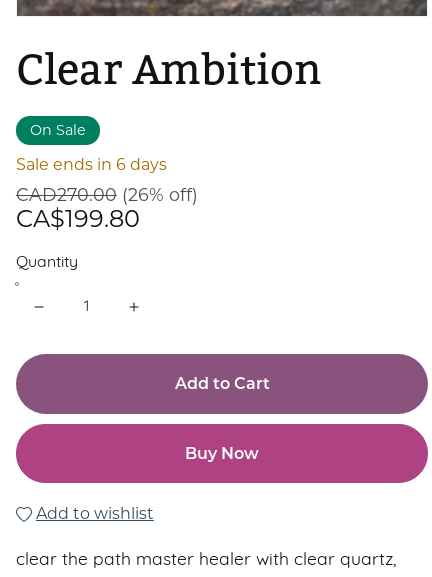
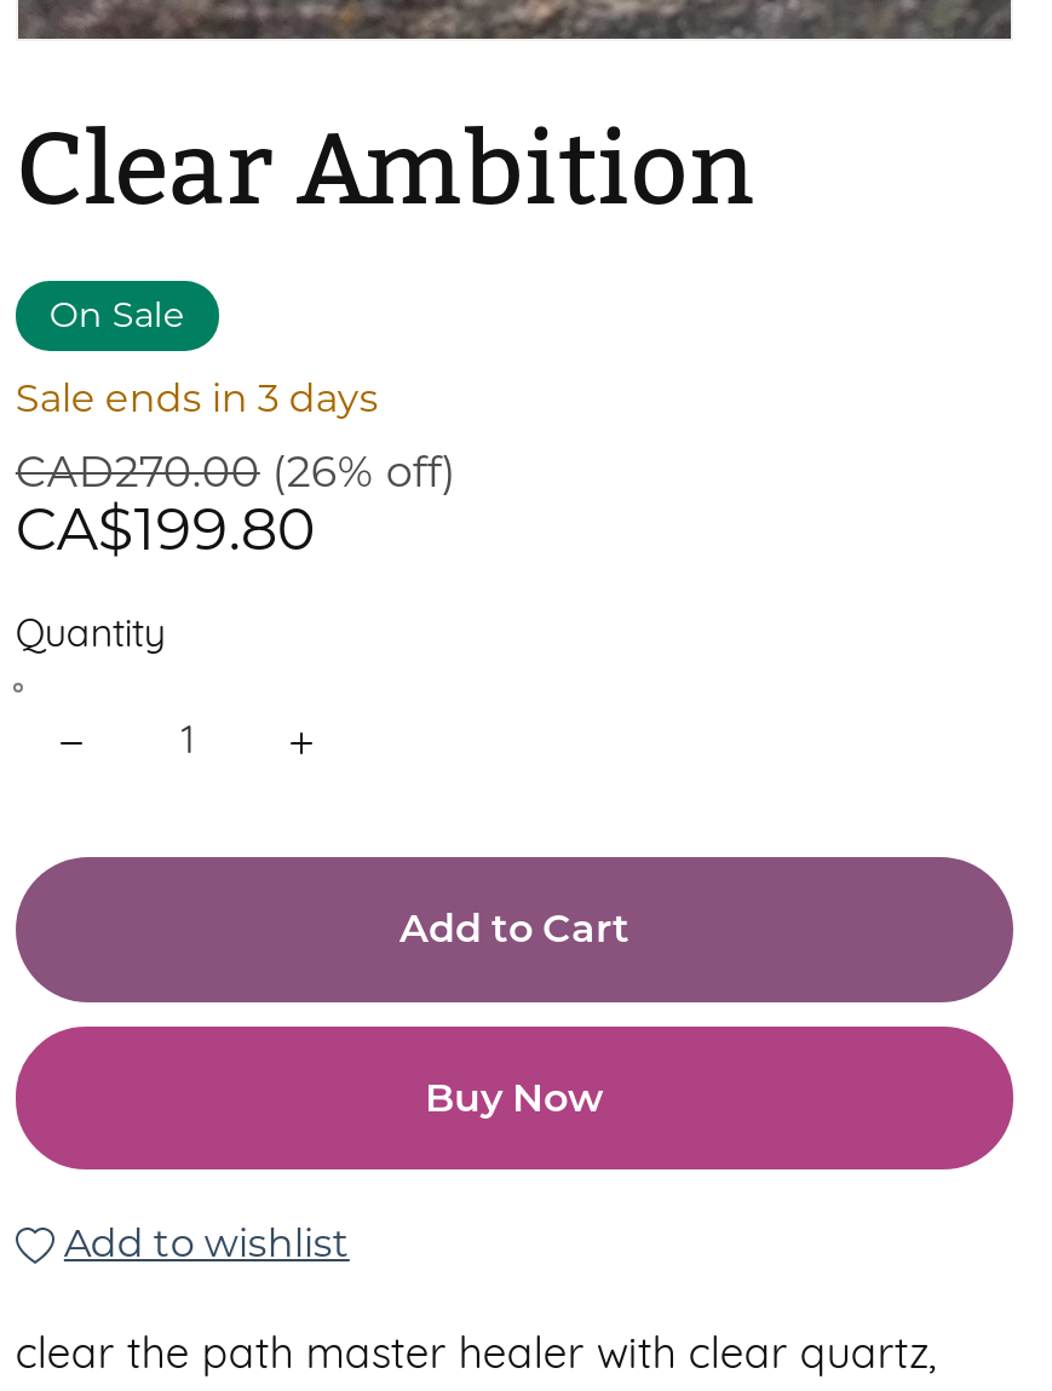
[16,155,167,174] Sale ends in 6 days -> [15,376,379,422] Sale ends in 3 days

